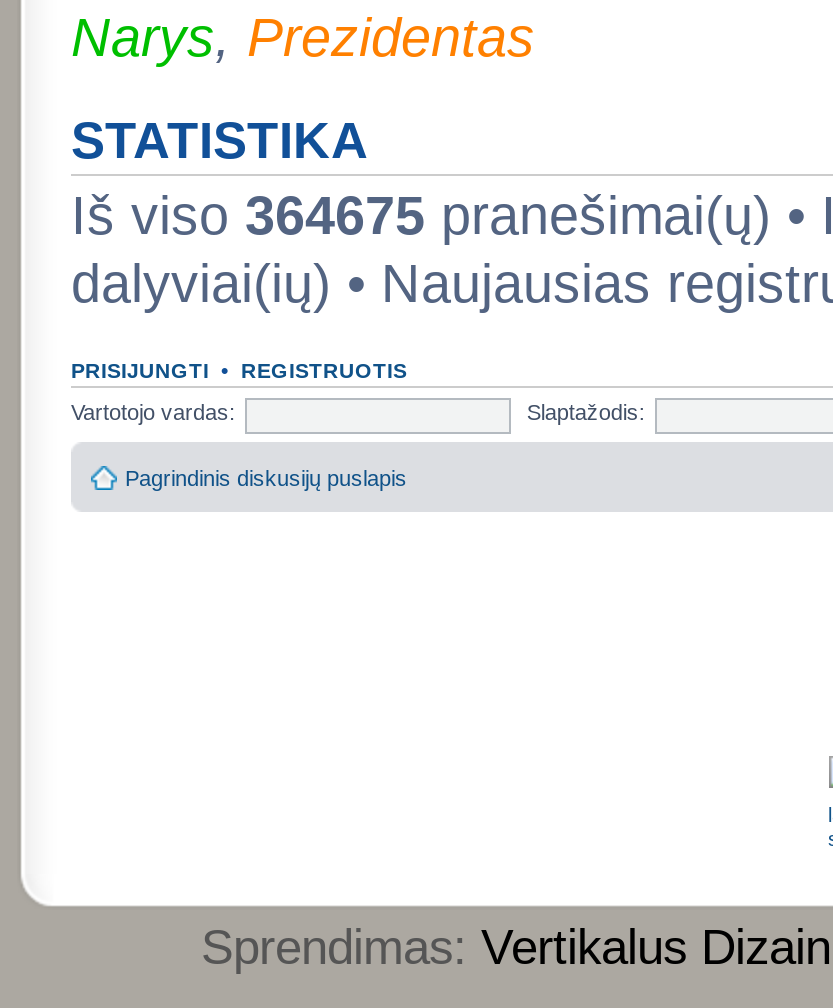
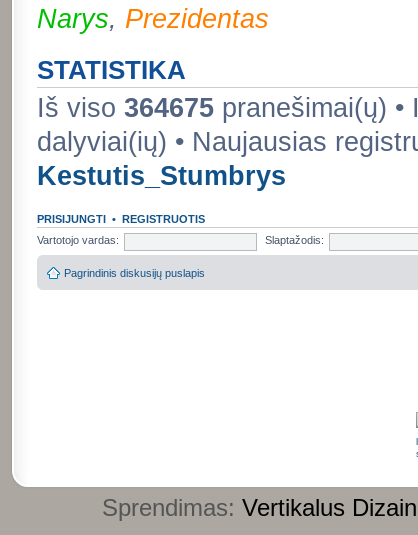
none -> [37,160,286,190] Kestutis_Stumbrys

